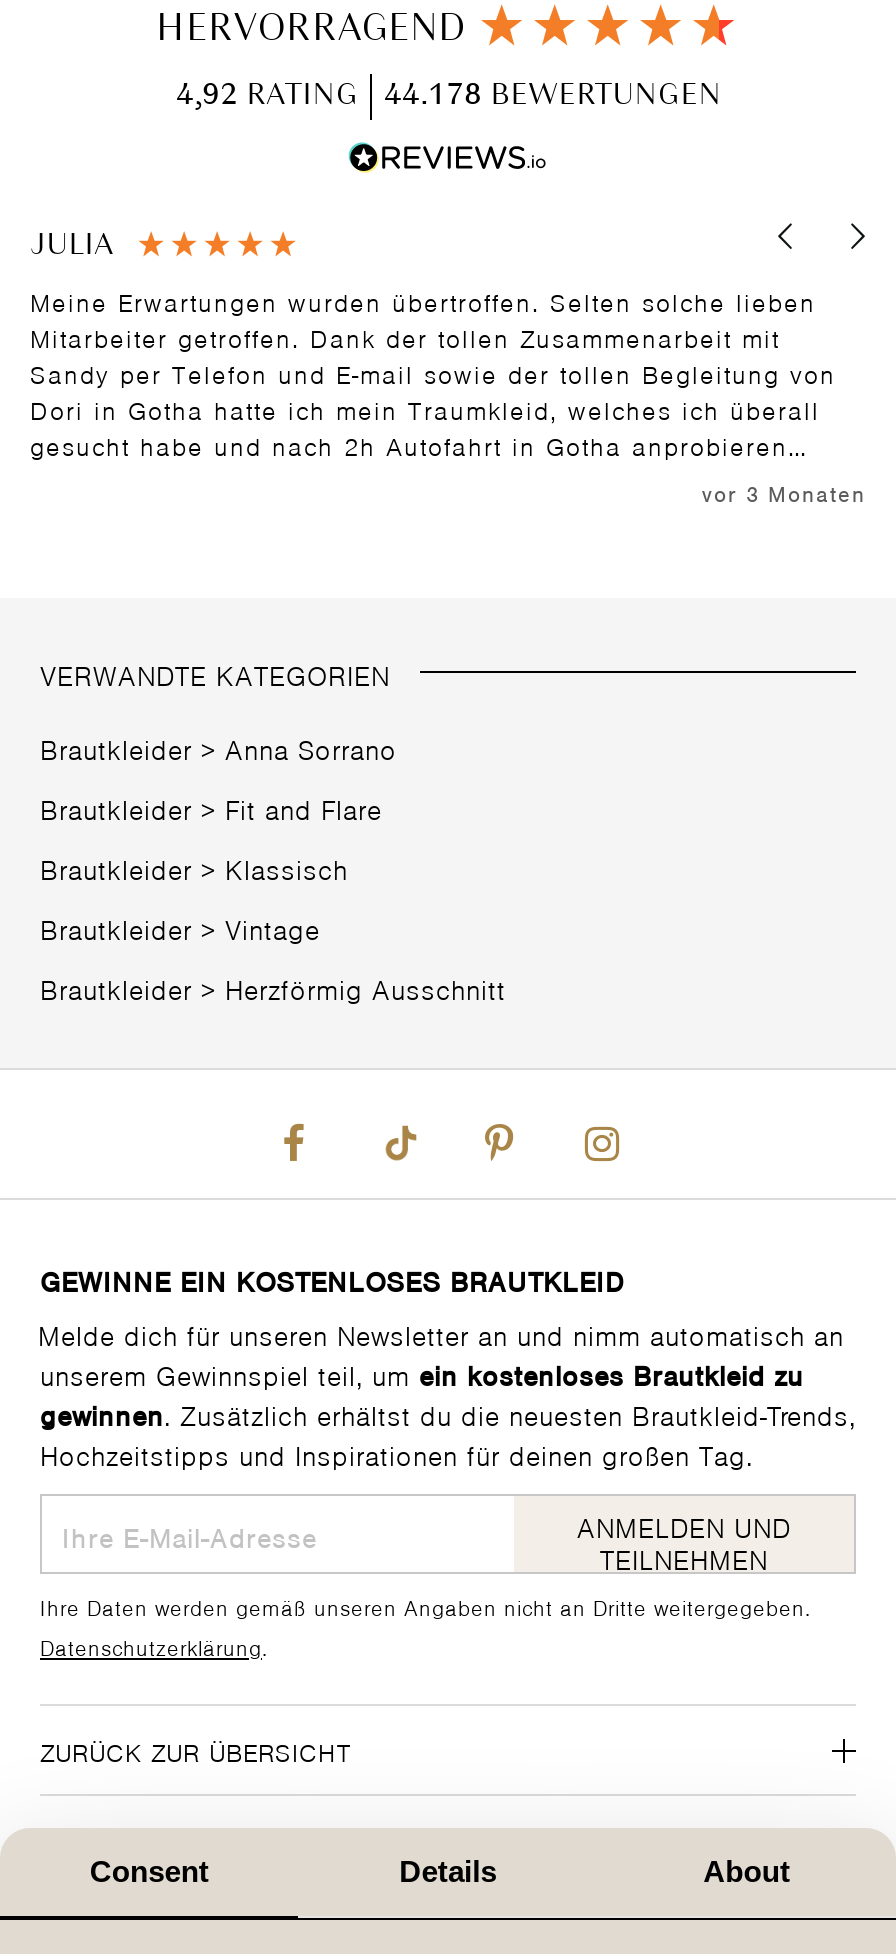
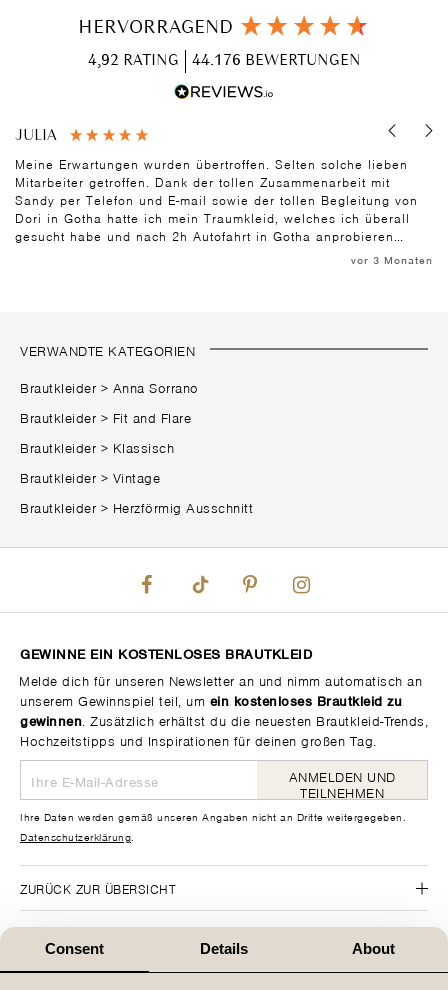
[176,80,722,112] 4,92 RATING 44.178 BEWERTUNGEN -> [88,53,361,69] 4,92 RATING 44.176 BEWERTUNGEN

